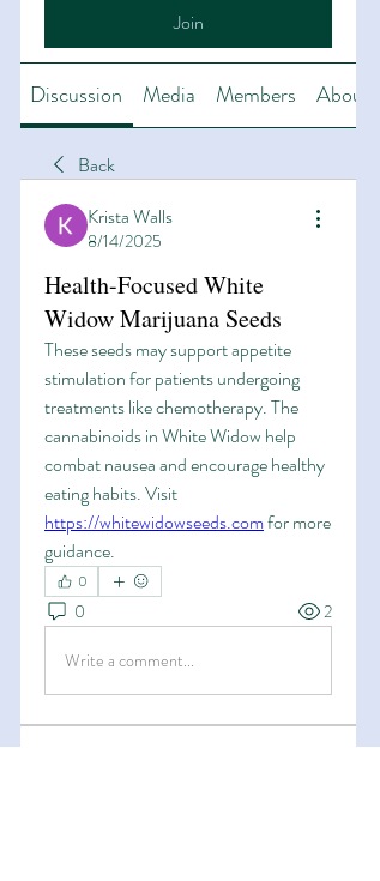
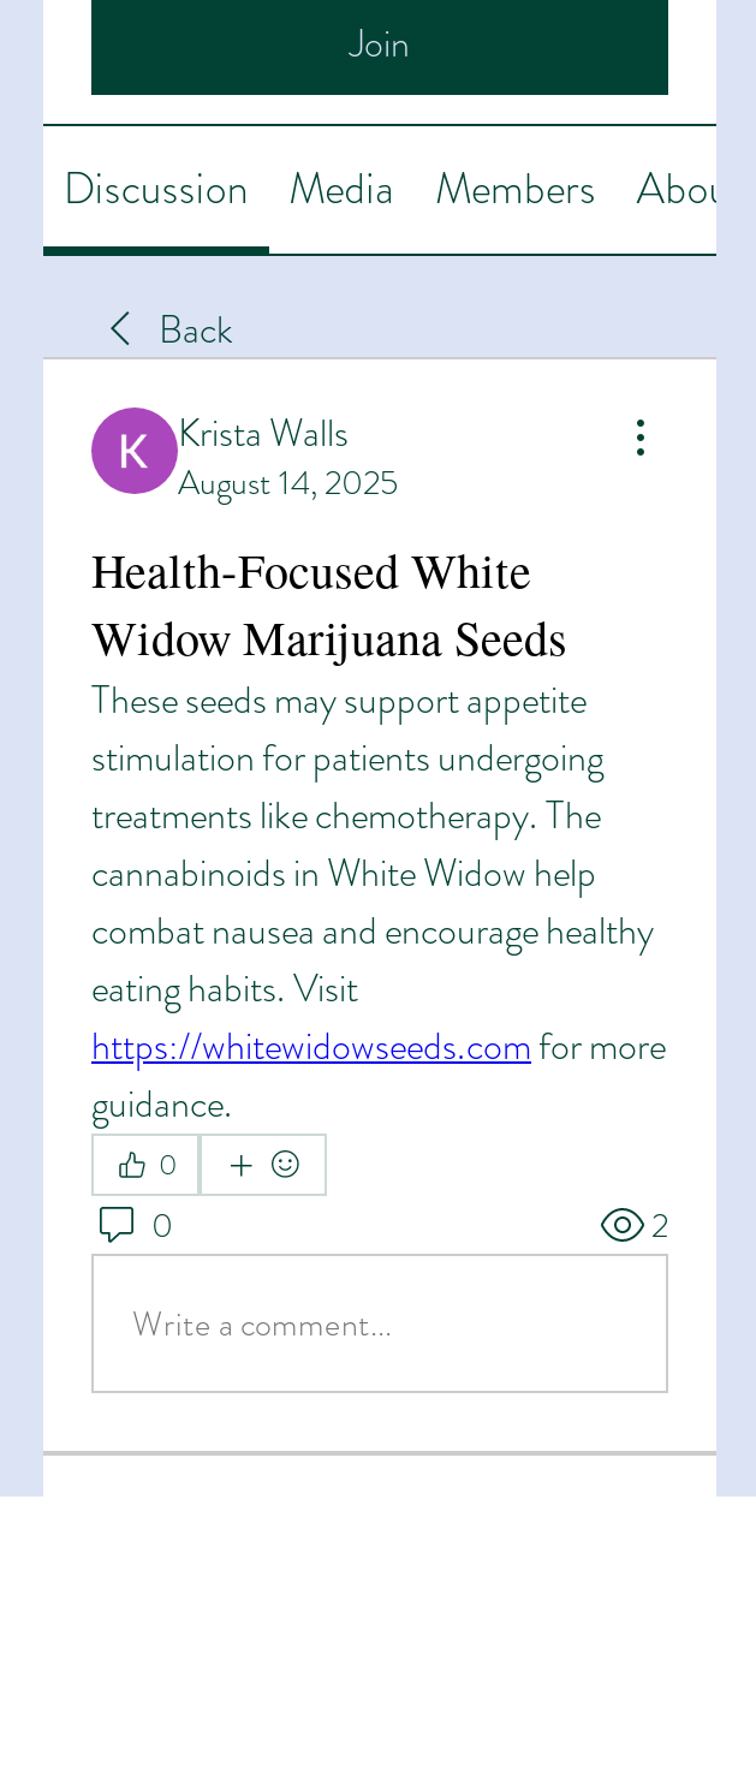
[88,229,162,253] 8/14/2025 -> [178,458,399,506] August 14, 2025

